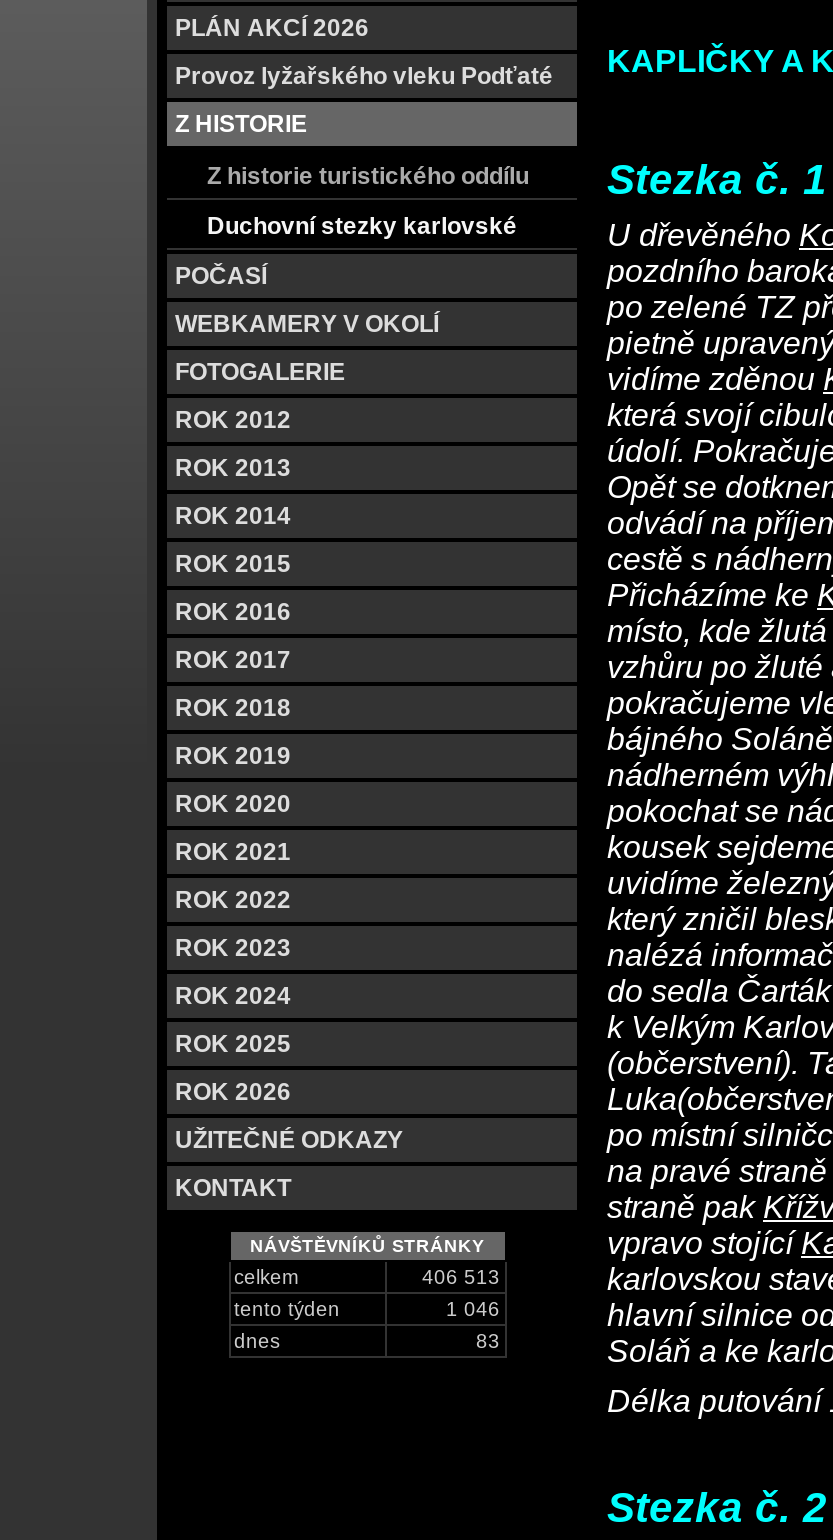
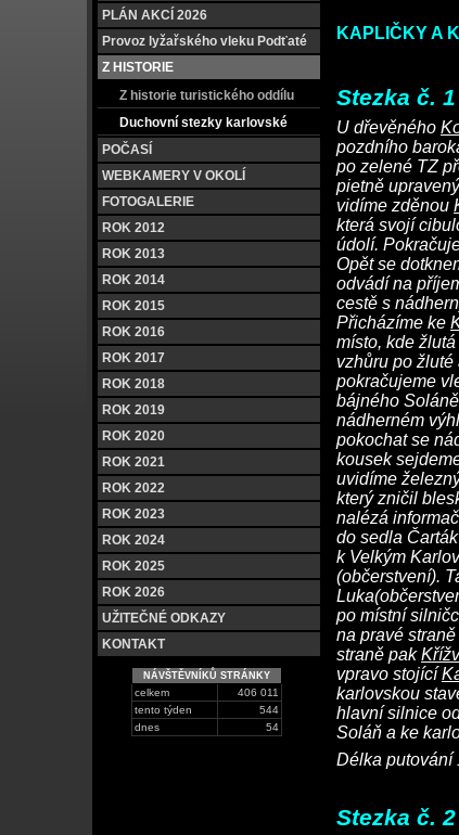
[422,1266,500,1288] 406 513 -> [237,686,278,698] 406 011
[446,1298,500,1320] 1 046 -> [259,704,278,716] 544
[476,1330,500,1352] 83 -> [265,721,278,733] 54

